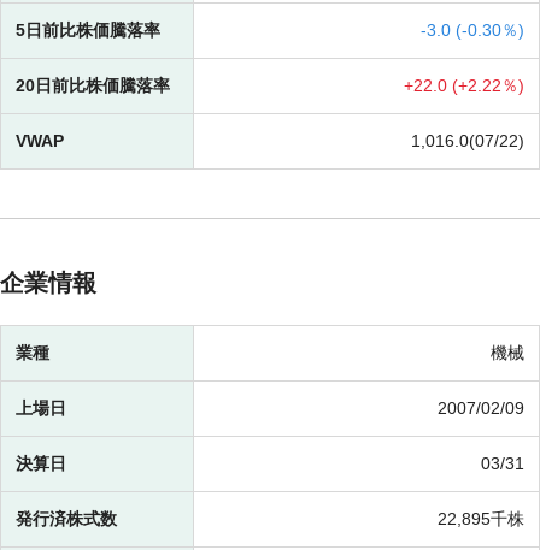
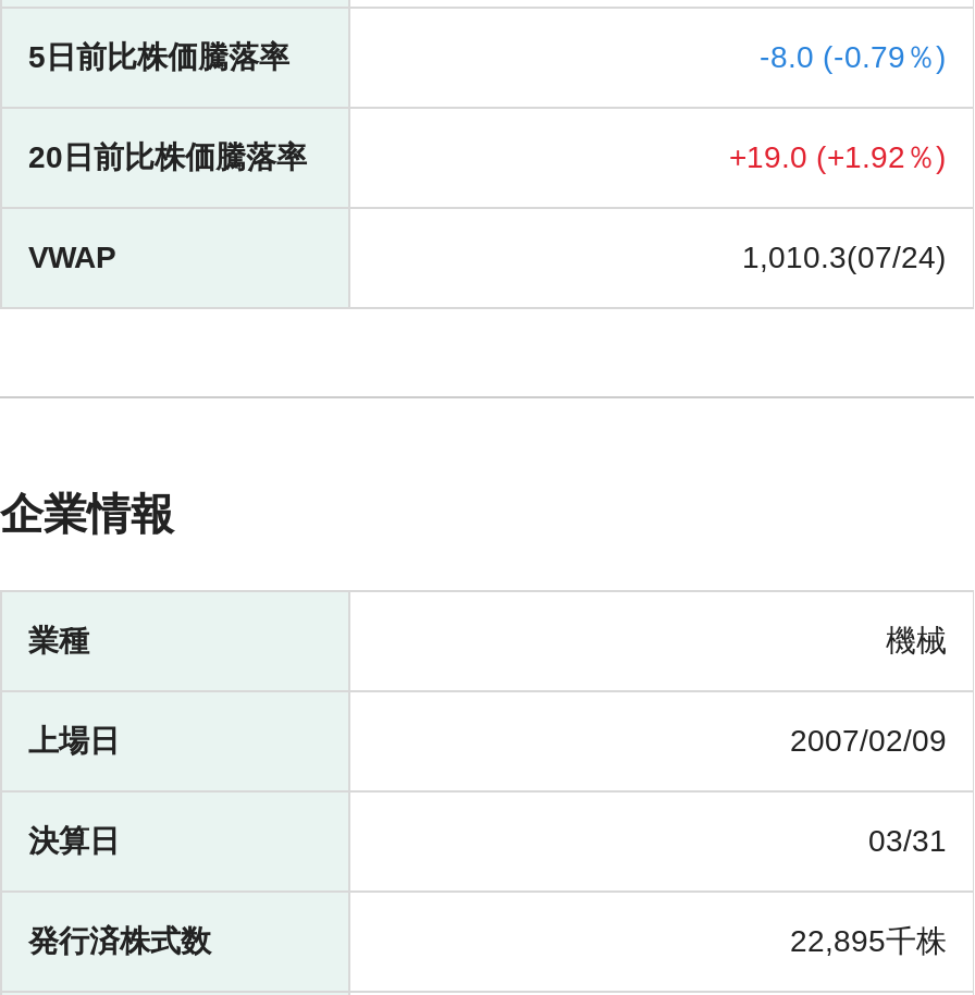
[421,21,524,40] -3.0 (-0.30％) -> [760,40,947,75] -8.0 (-0.79％)
[404,76,524,96] +22.0 (+2.22％) -> [729,140,947,175] +19.0 (+1.92％)
[411,132,524,151] 1,016.0(07/22) -> [742,240,947,275] 1,010.3(07/24)

